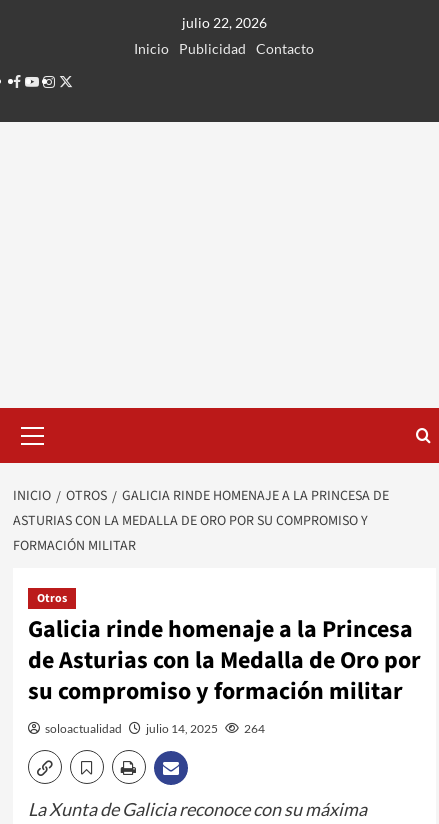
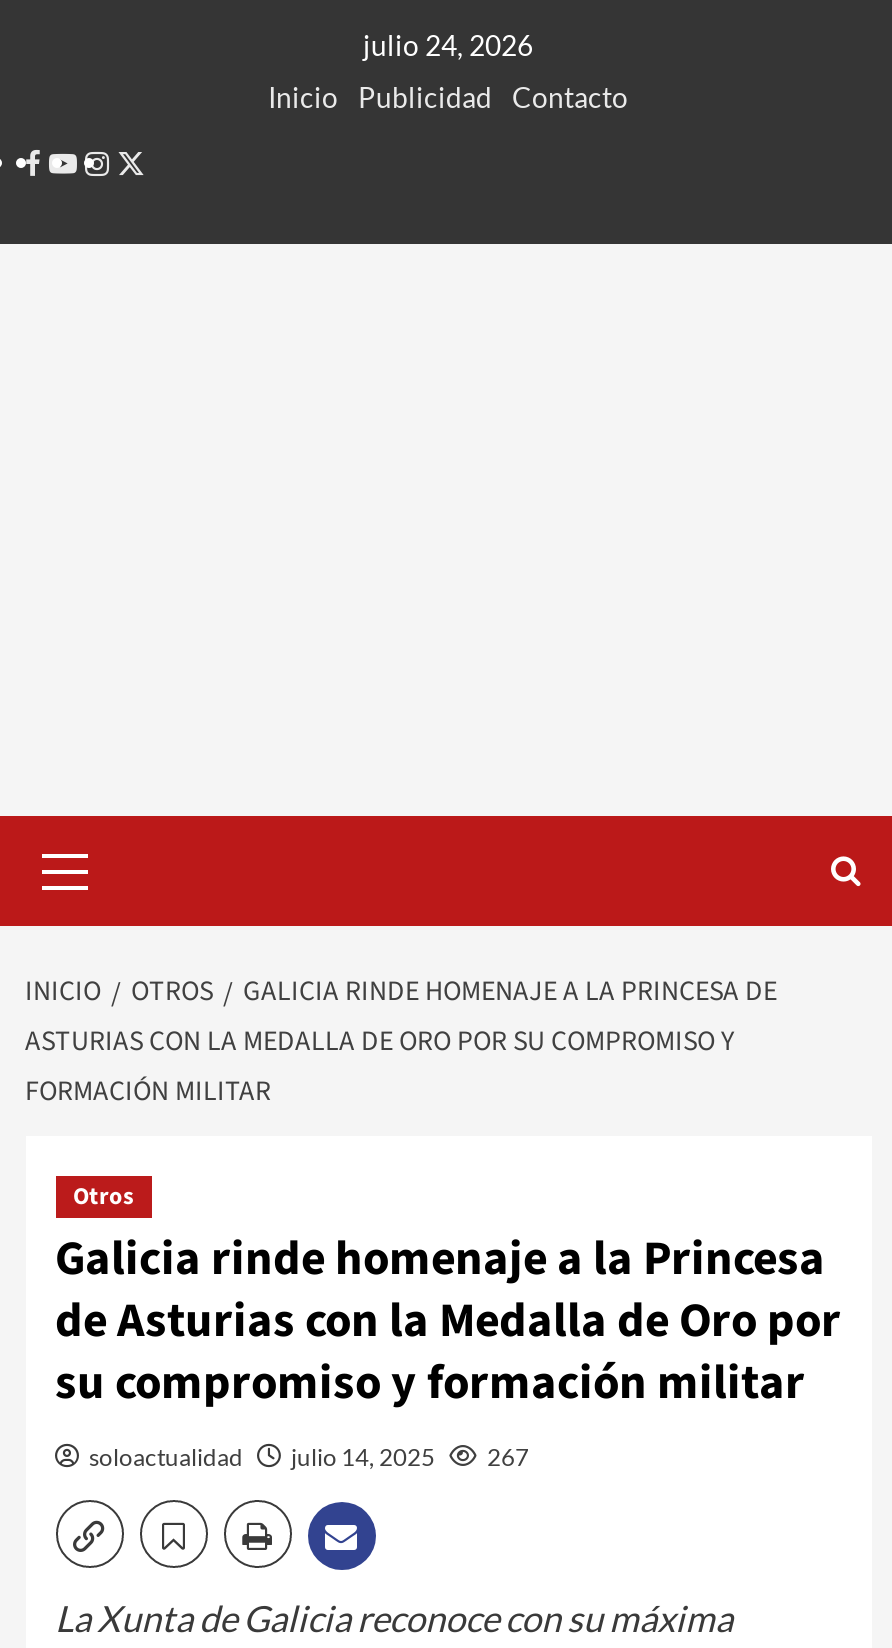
[181,14,266,31] julio 22, 2026 -> [363,28,533,62] julio 24, 2026
[44,721,264,736] soloactualidad julio 14, 2025 264 -> [89,1442,529,1472] soloactualidad julio 14, 2025 267

